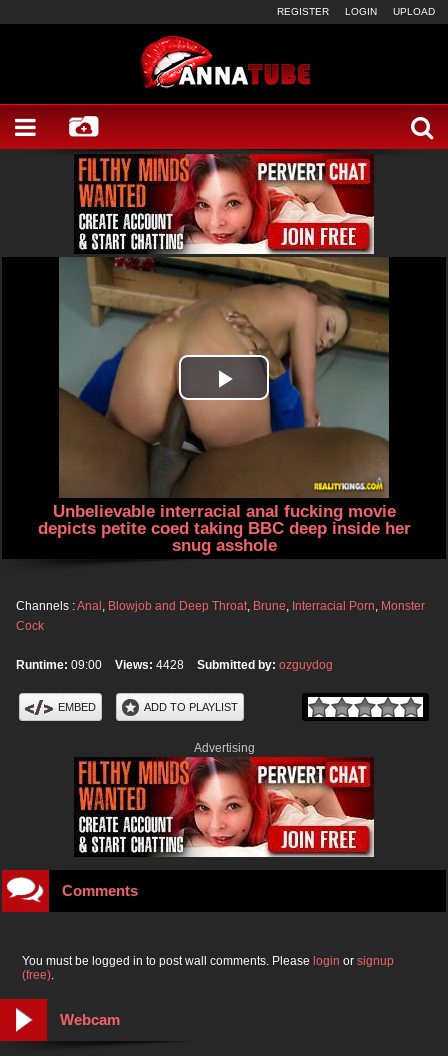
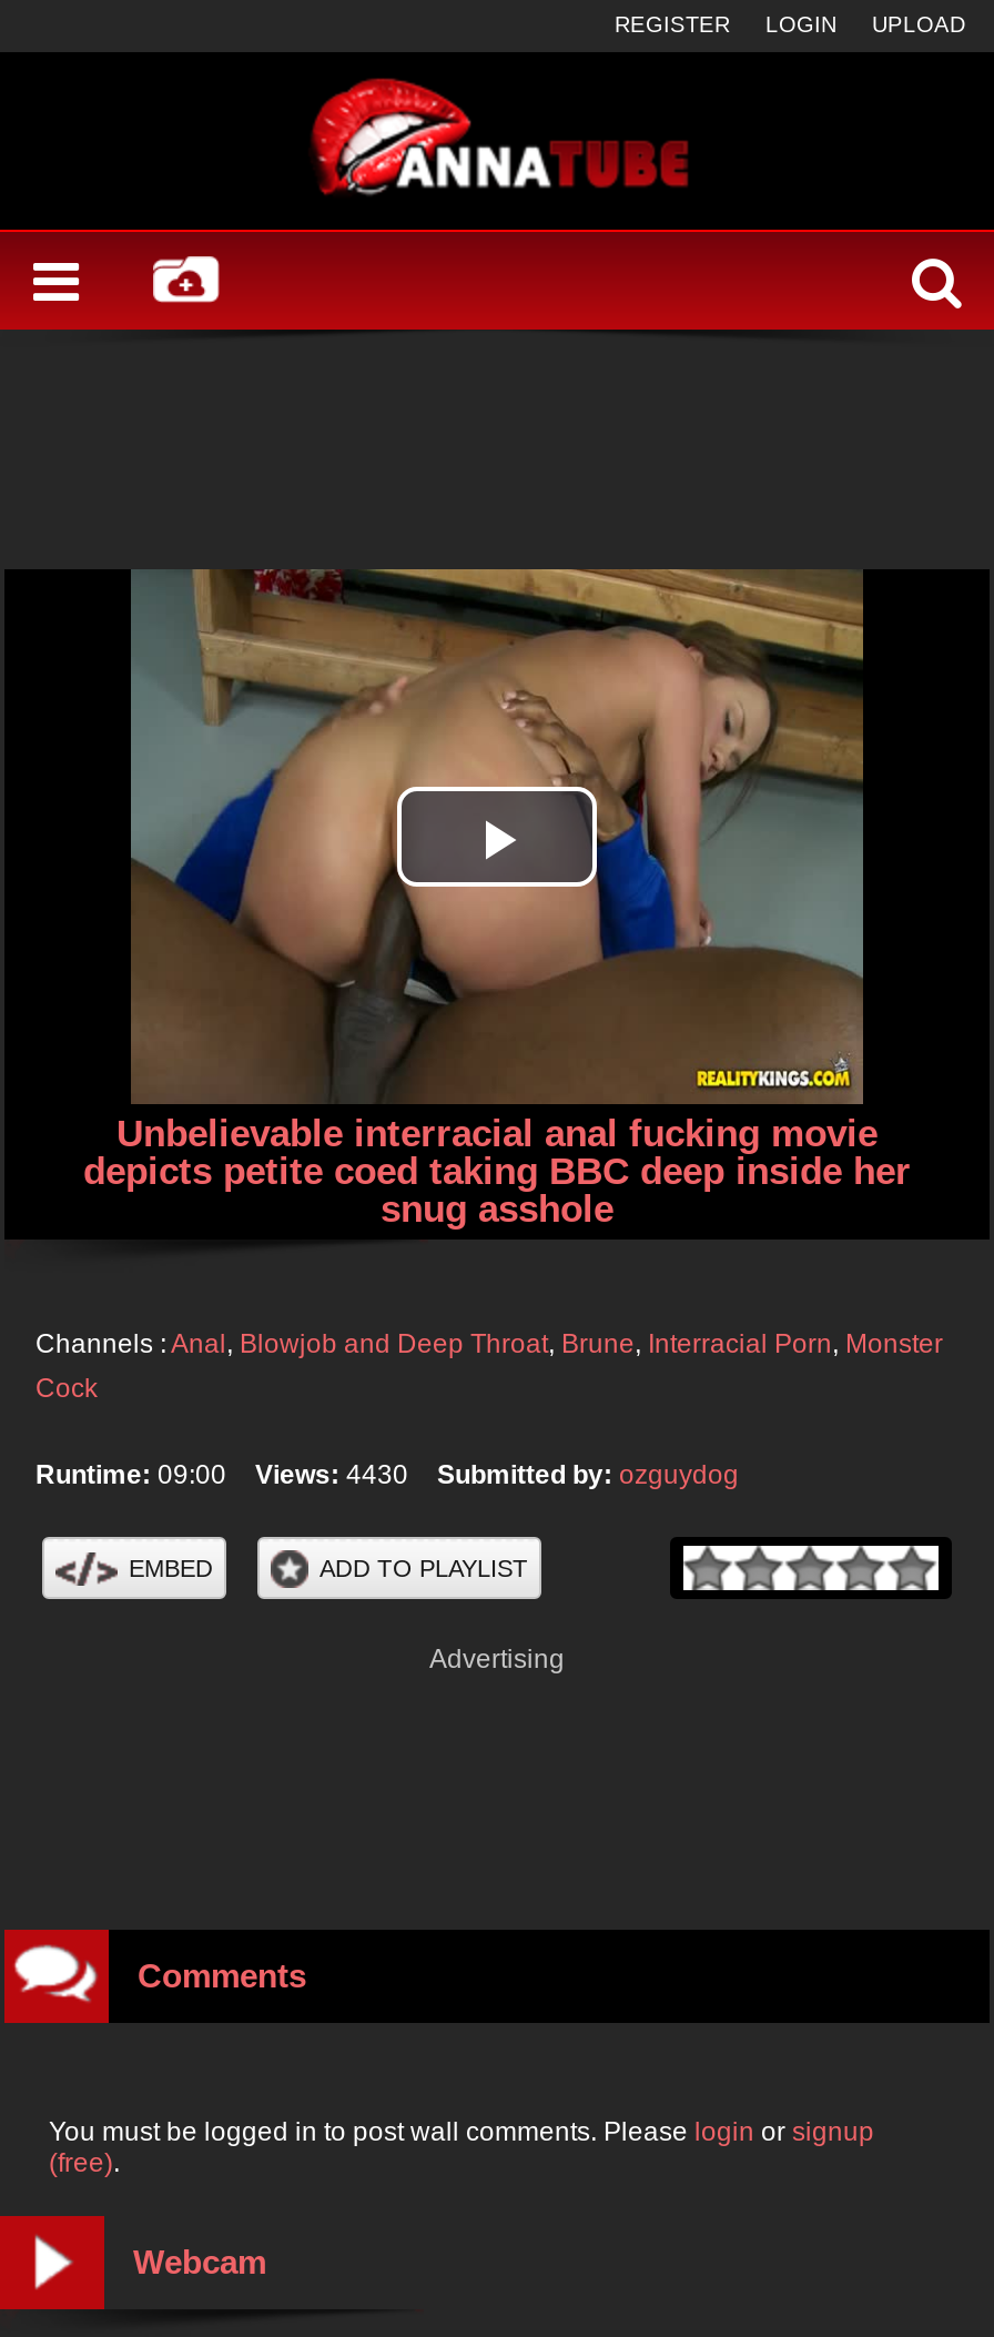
[75,153,375,255] [image] -> none
[16,658,333,672] Runtime: 09:00 Views: 4428 Submitted by: ozguydog -> [35,1459,739,1490] Runtime: 09:00 Views: 4430 Submitted by: ozguydog
[75,756,375,858] [image] -> none

